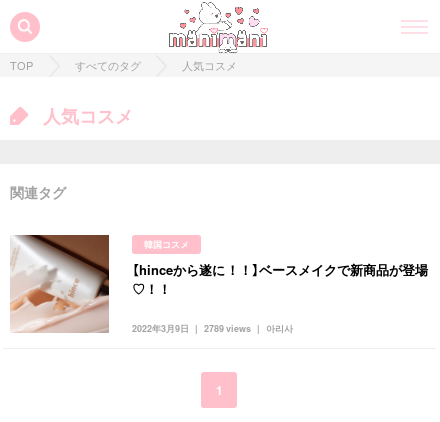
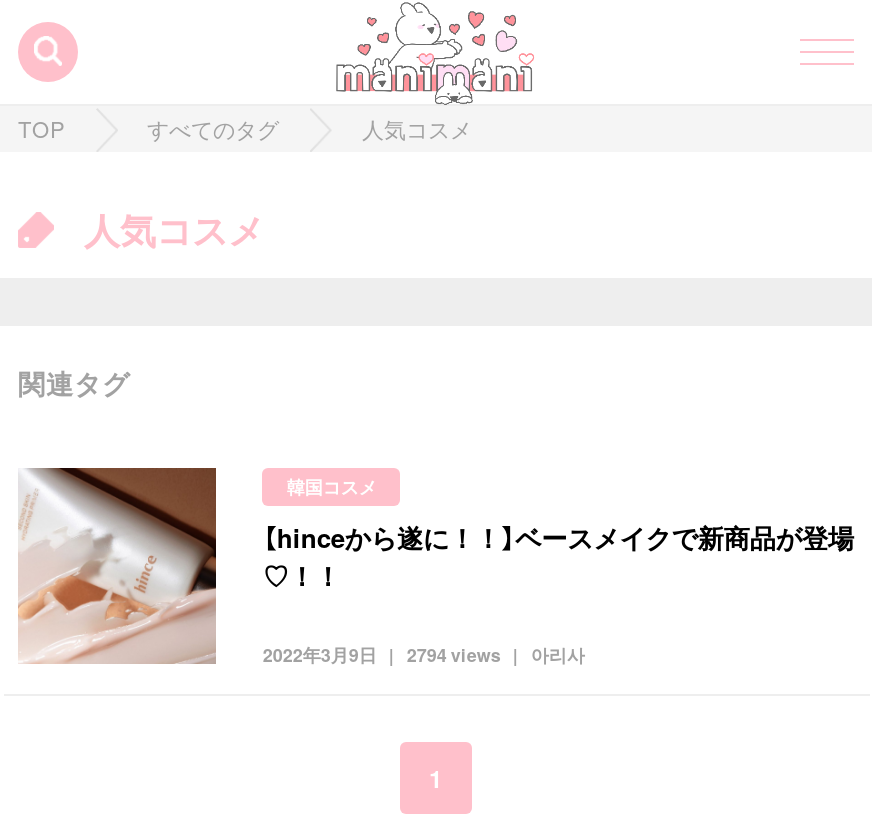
[132,322,293,335] 2022年3月9日 2789 views 아리사 -> [263,642,585,668] 2022年3月9日 2794 views 아리사

